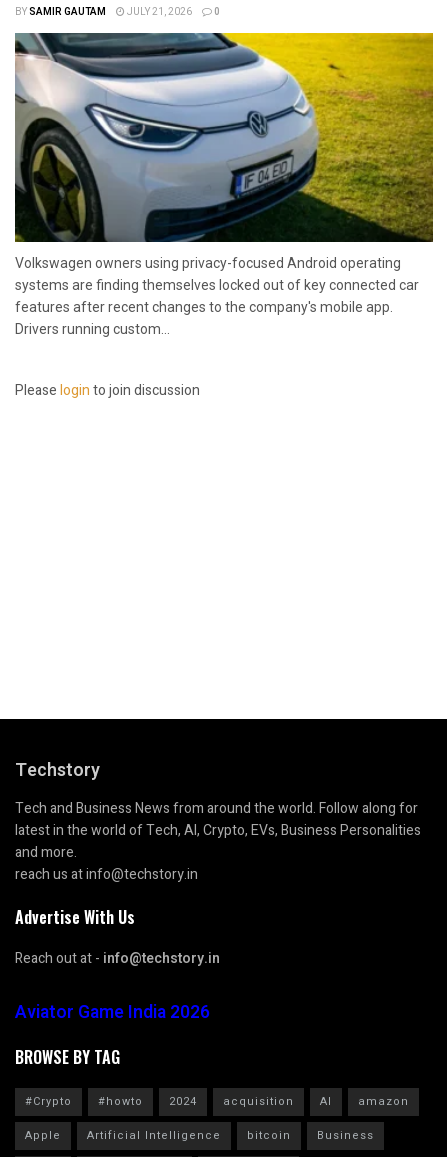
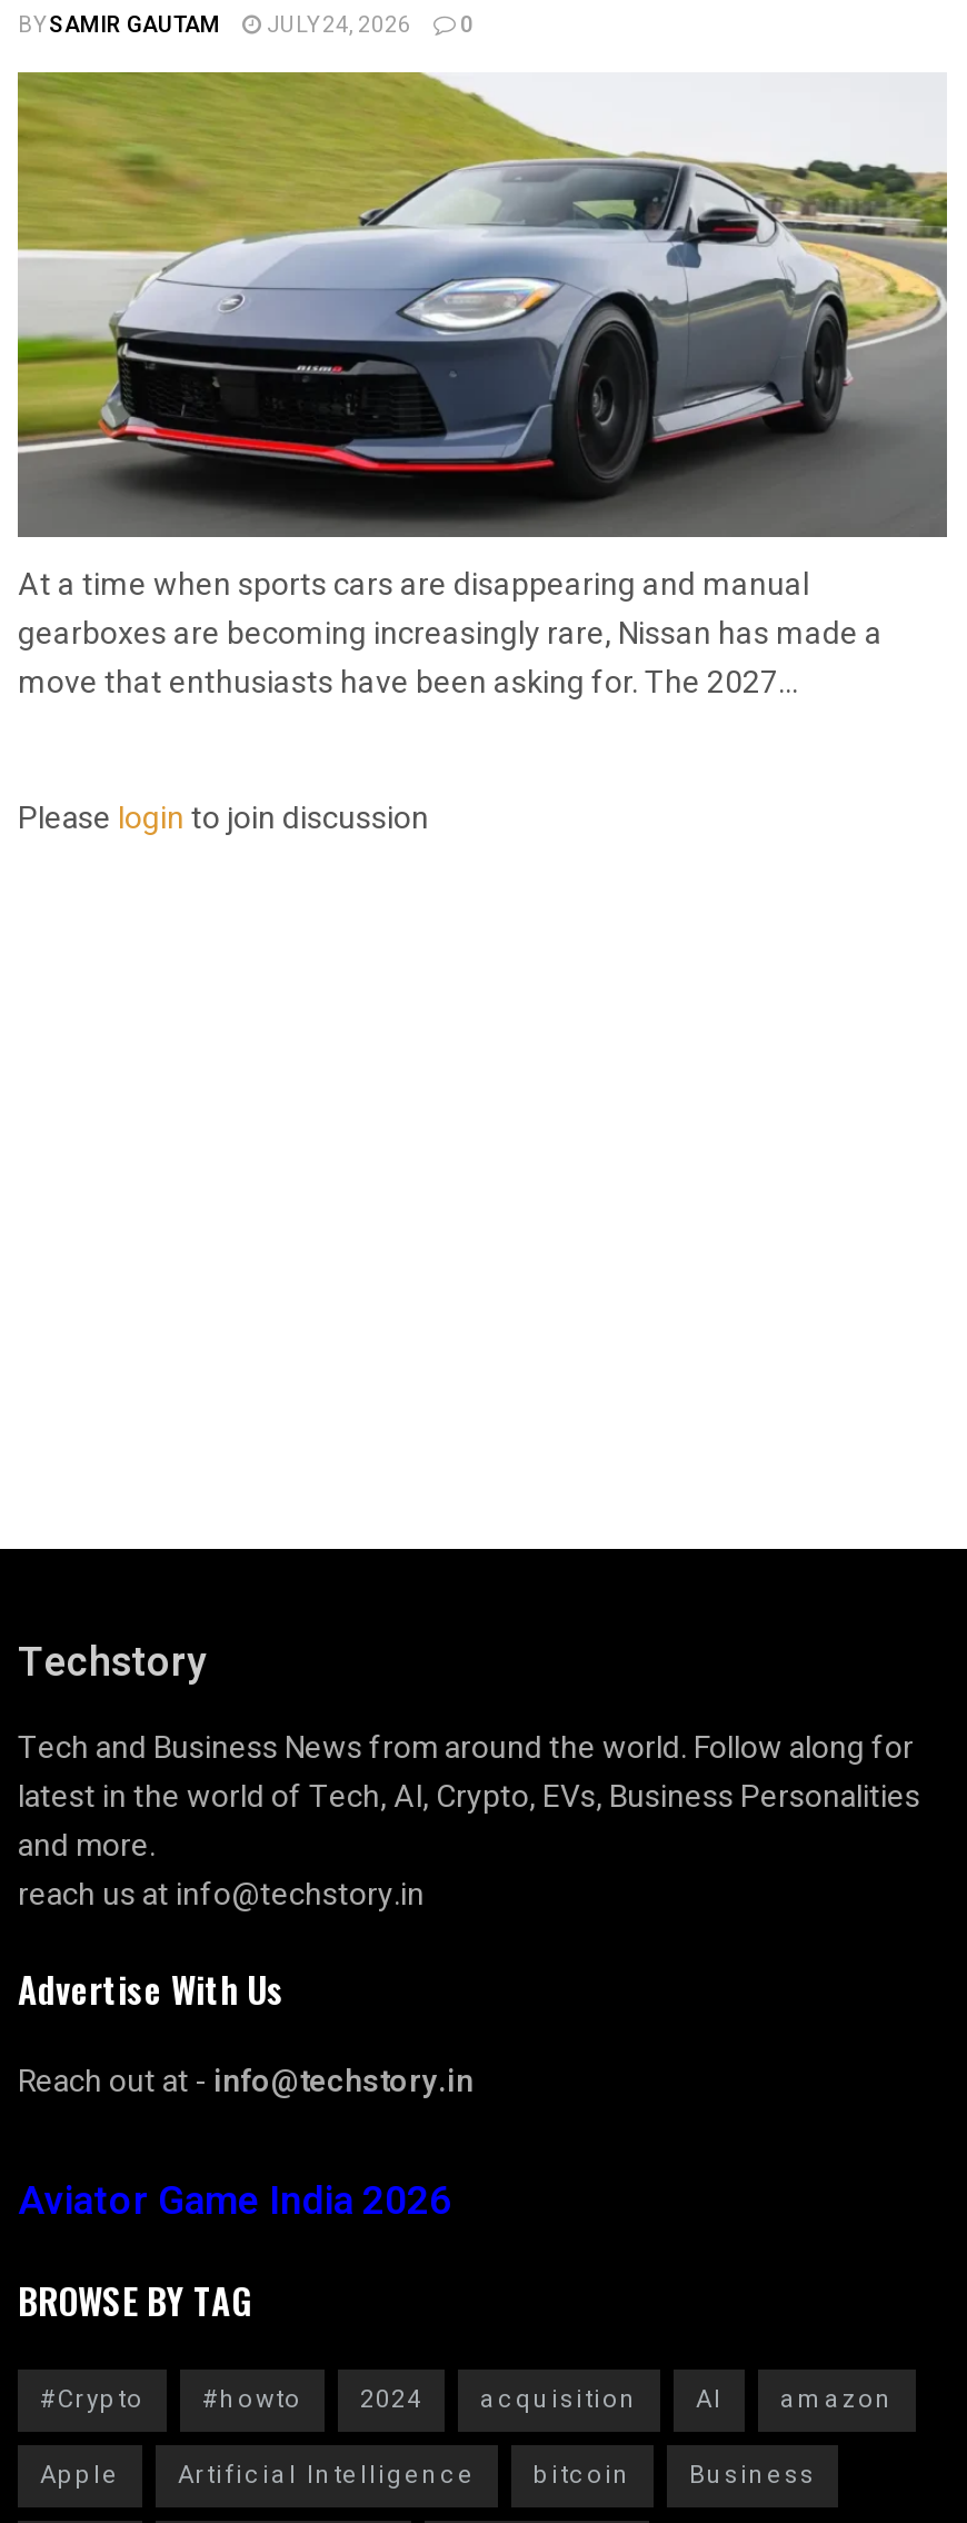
[125,5,192,19] JULY 21, 2026 -> [262,10,411,41] JULY 24, 2026
[14,32,434,337] [image] | Volkswagen owners using privacy-focused Android operating | systems are finding themselves locked out of key connected car | features after recent changes to the company's mobile app. | Drivers running custom... -> [16,70,949,699] [image] | At a time when sports cars are disappearing and manual | gearboxes are becoming increasingly rare, Nissan has made a | move that enthusiasts have been asking for. The 2027...

